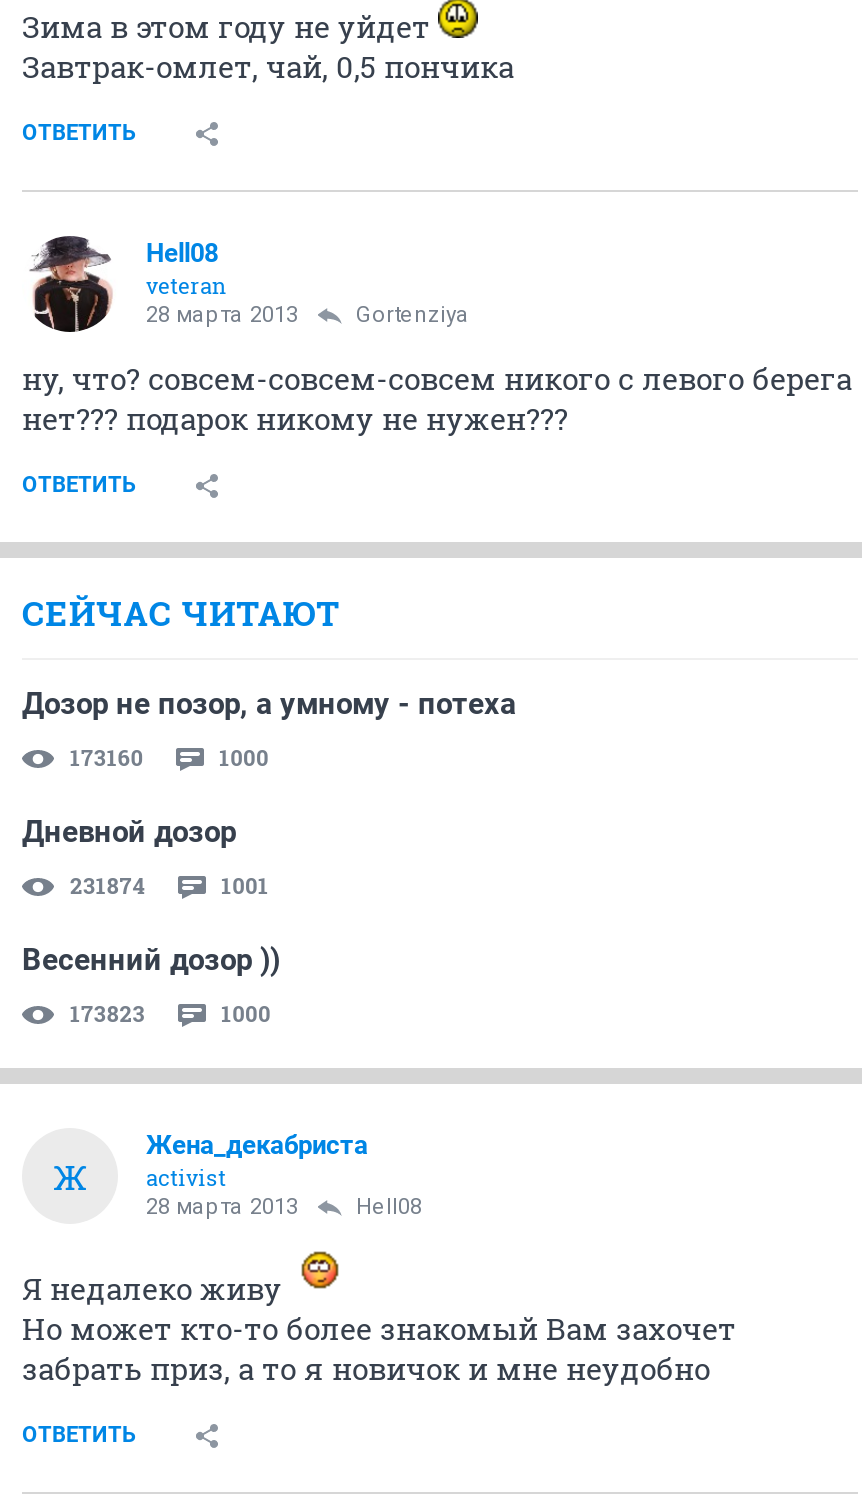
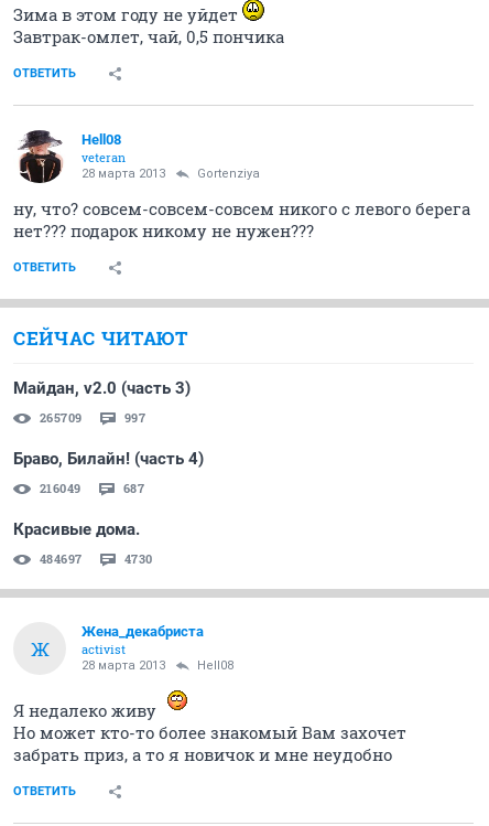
[22,686,516,722] Дозор не позор, а умному - потеха -> [13,378,191,398] Майдан, v2.0 (часть 3)
[70,742,269,772] 173160 | 1000 -> [40,409,145,426] 265709 | 997
[22,814,236,850] Дневной дозор -> [13,449,204,469] Браво, Билайн! (часть 4)
[70,870,269,900] 231874 | 1001 -> [40,480,144,496] 216049 | 687
[22,942,280,978] Весенний дозор )) -> [13,519,140,539] Красивые дома.
[70,998,271,1028] 173823 | 1000 -> [40,550,152,567] 484697 | 4730

